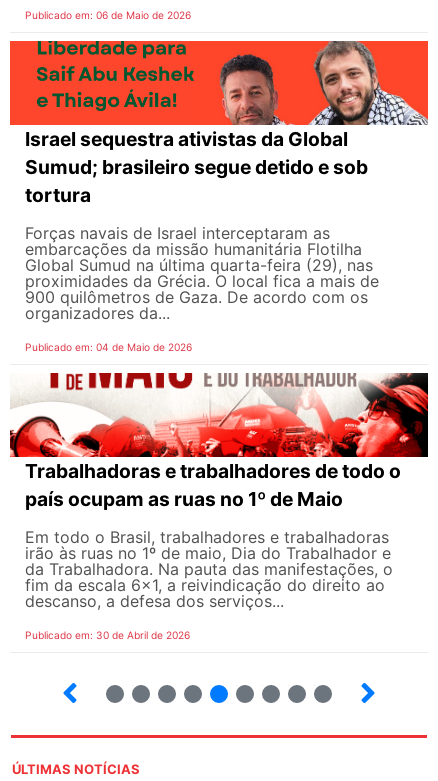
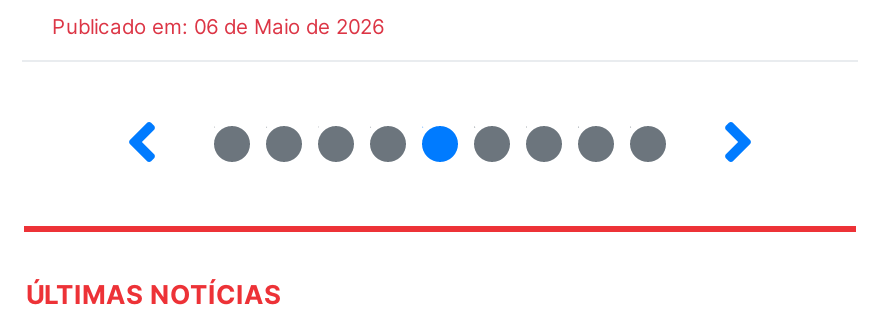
[9,40,429,353] [image] | Israel sequestra ativistas da Global | Sumud; brasileiro segue detido e sob | tortura | Forças navais de Israel interceptaram as | embarcações da missão humanitária Flotilha | Global Sumud na última quarta-feira (29), nas | proximidades da Grécia. O local fica a mais de | 900 quilômetros de Gaza. De acordo com os | organizadores da... | Publicado em: 04 de Maio de 2026 -> none
[9,372,429,640] [image] | Trabalhadoras e trabalhadores de todo o | país ocupam as ruas no 1º de Maio | Em todo o Brasil, trabalhadores e trabalhadoras | irão às ruas no 1º de maio, Dia do Trabalhador e | da Trabalhadora. Na pauta das manifestações, o | fim da escala 6×1, a reivindicação do direito ao | descanso, a defesa dos serviços... | Publicado em: 30 de Abril de 2026 -> none

